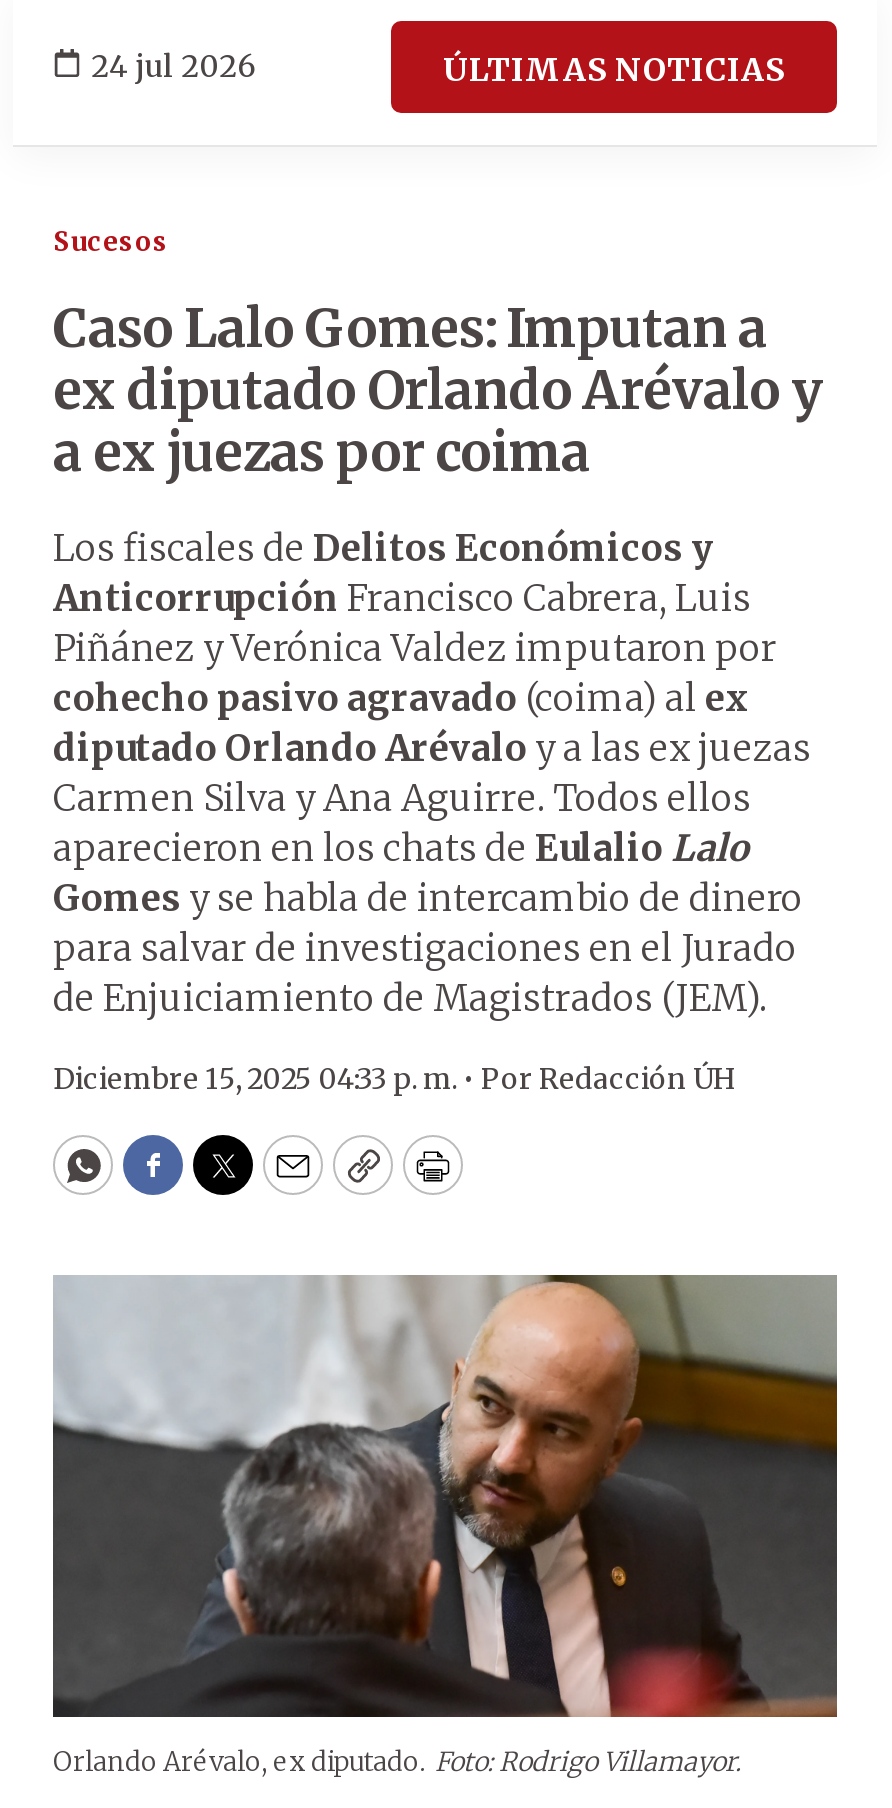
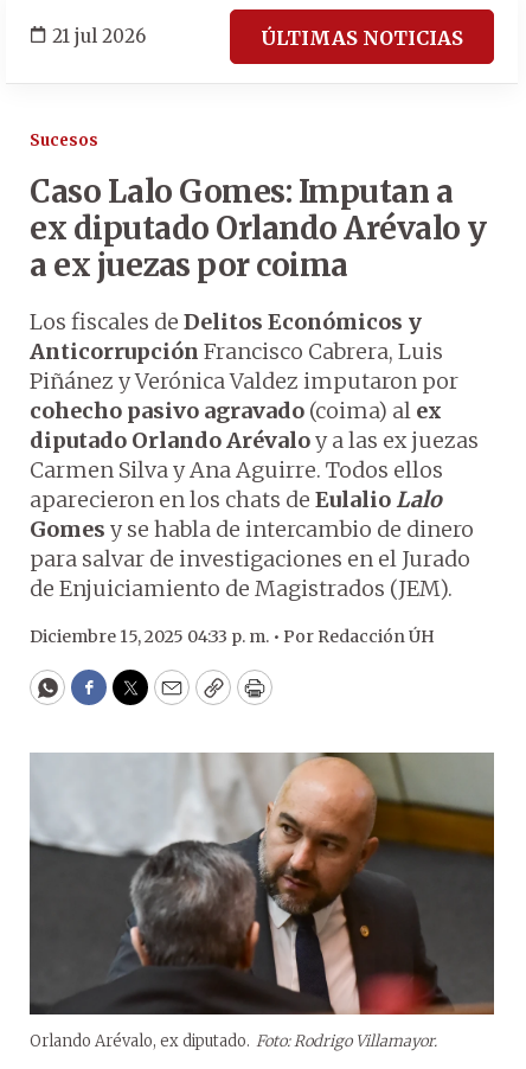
[91,46,255,84] 24 jul 2026 -> [52,24,146,47] 21 jul 2026

